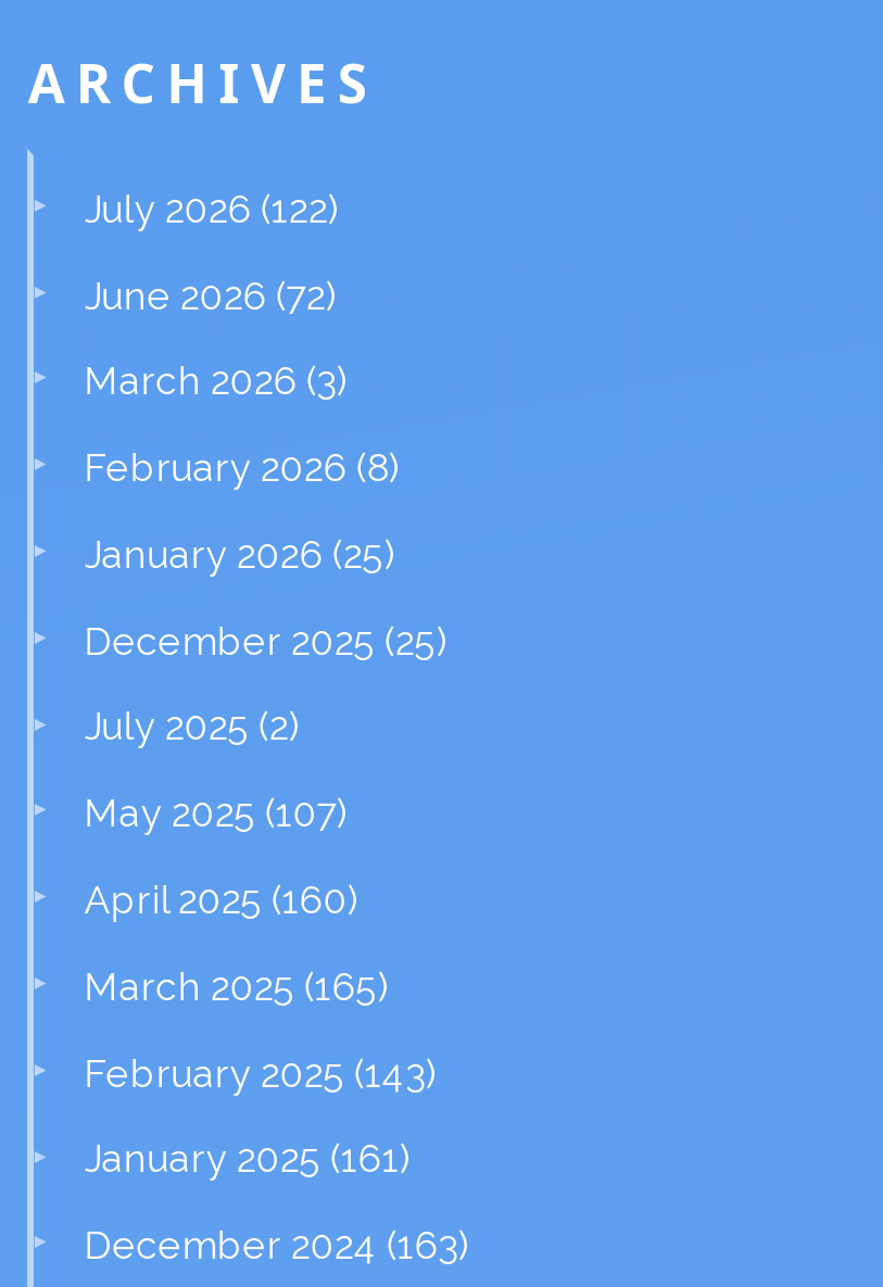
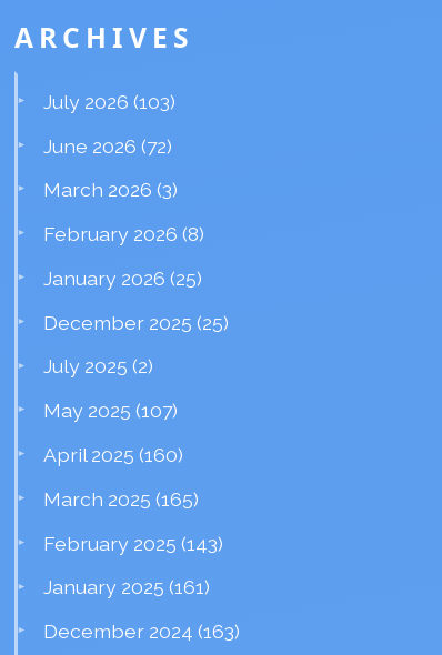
[84,185,338,231] July 2026 (122) -> [44,90,176,113] July 2026 (103)

